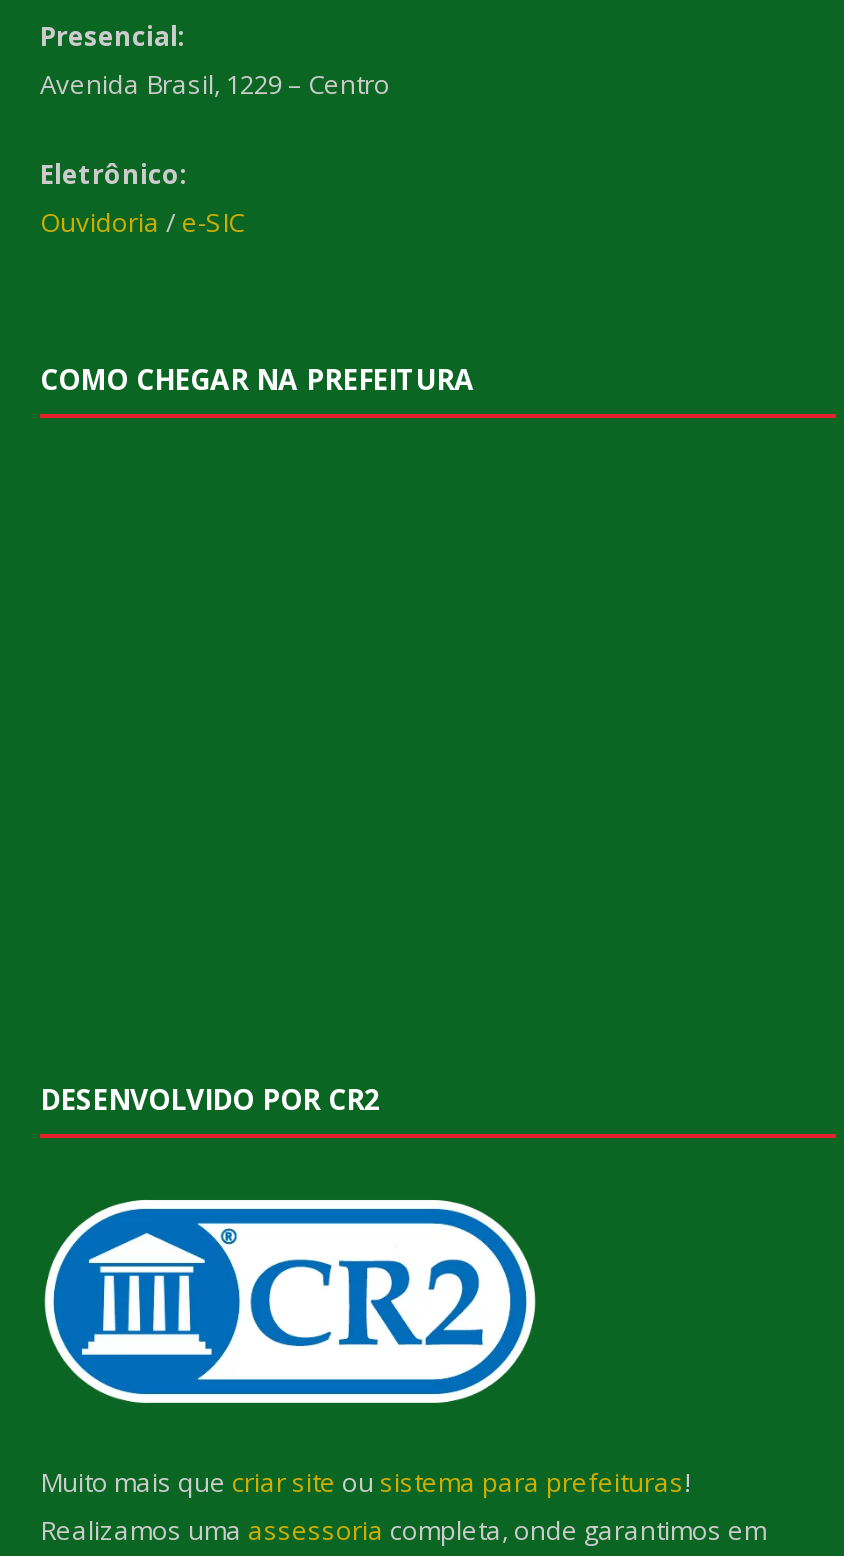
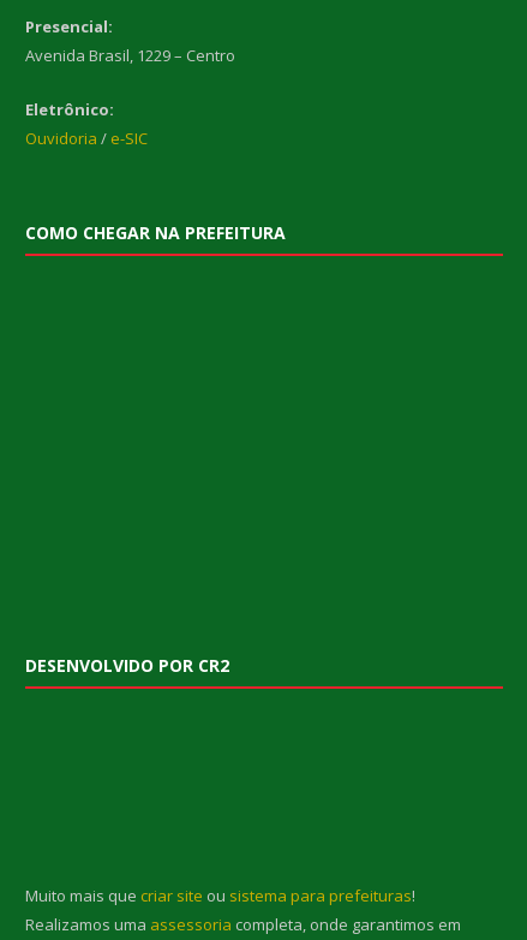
[42,1198,538,1406] [image] -> none

